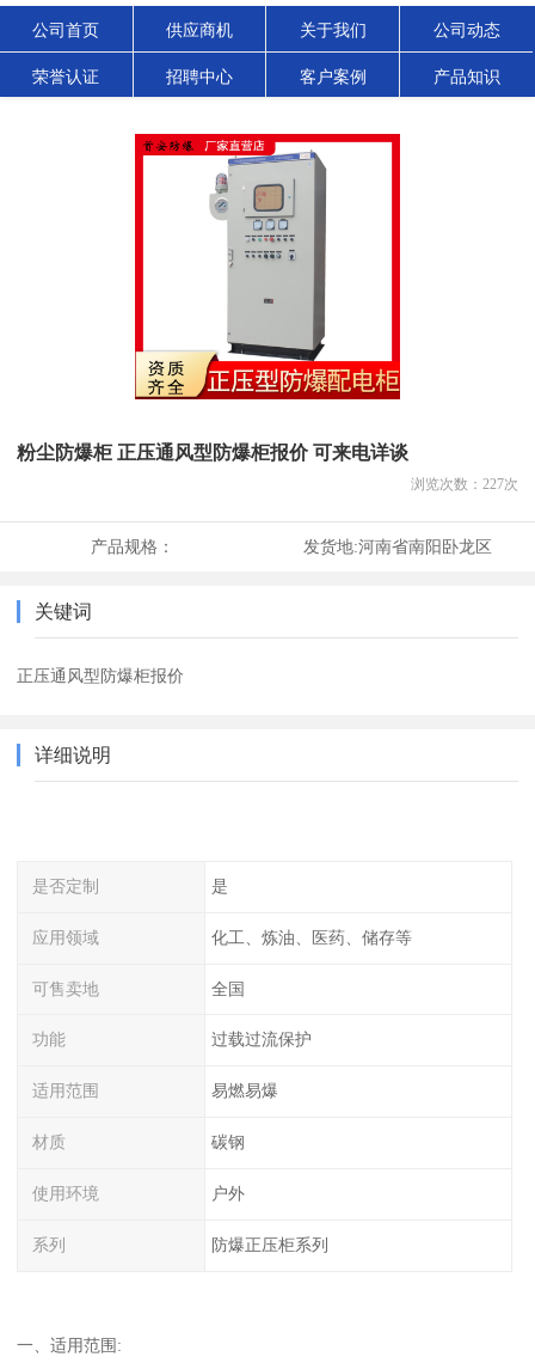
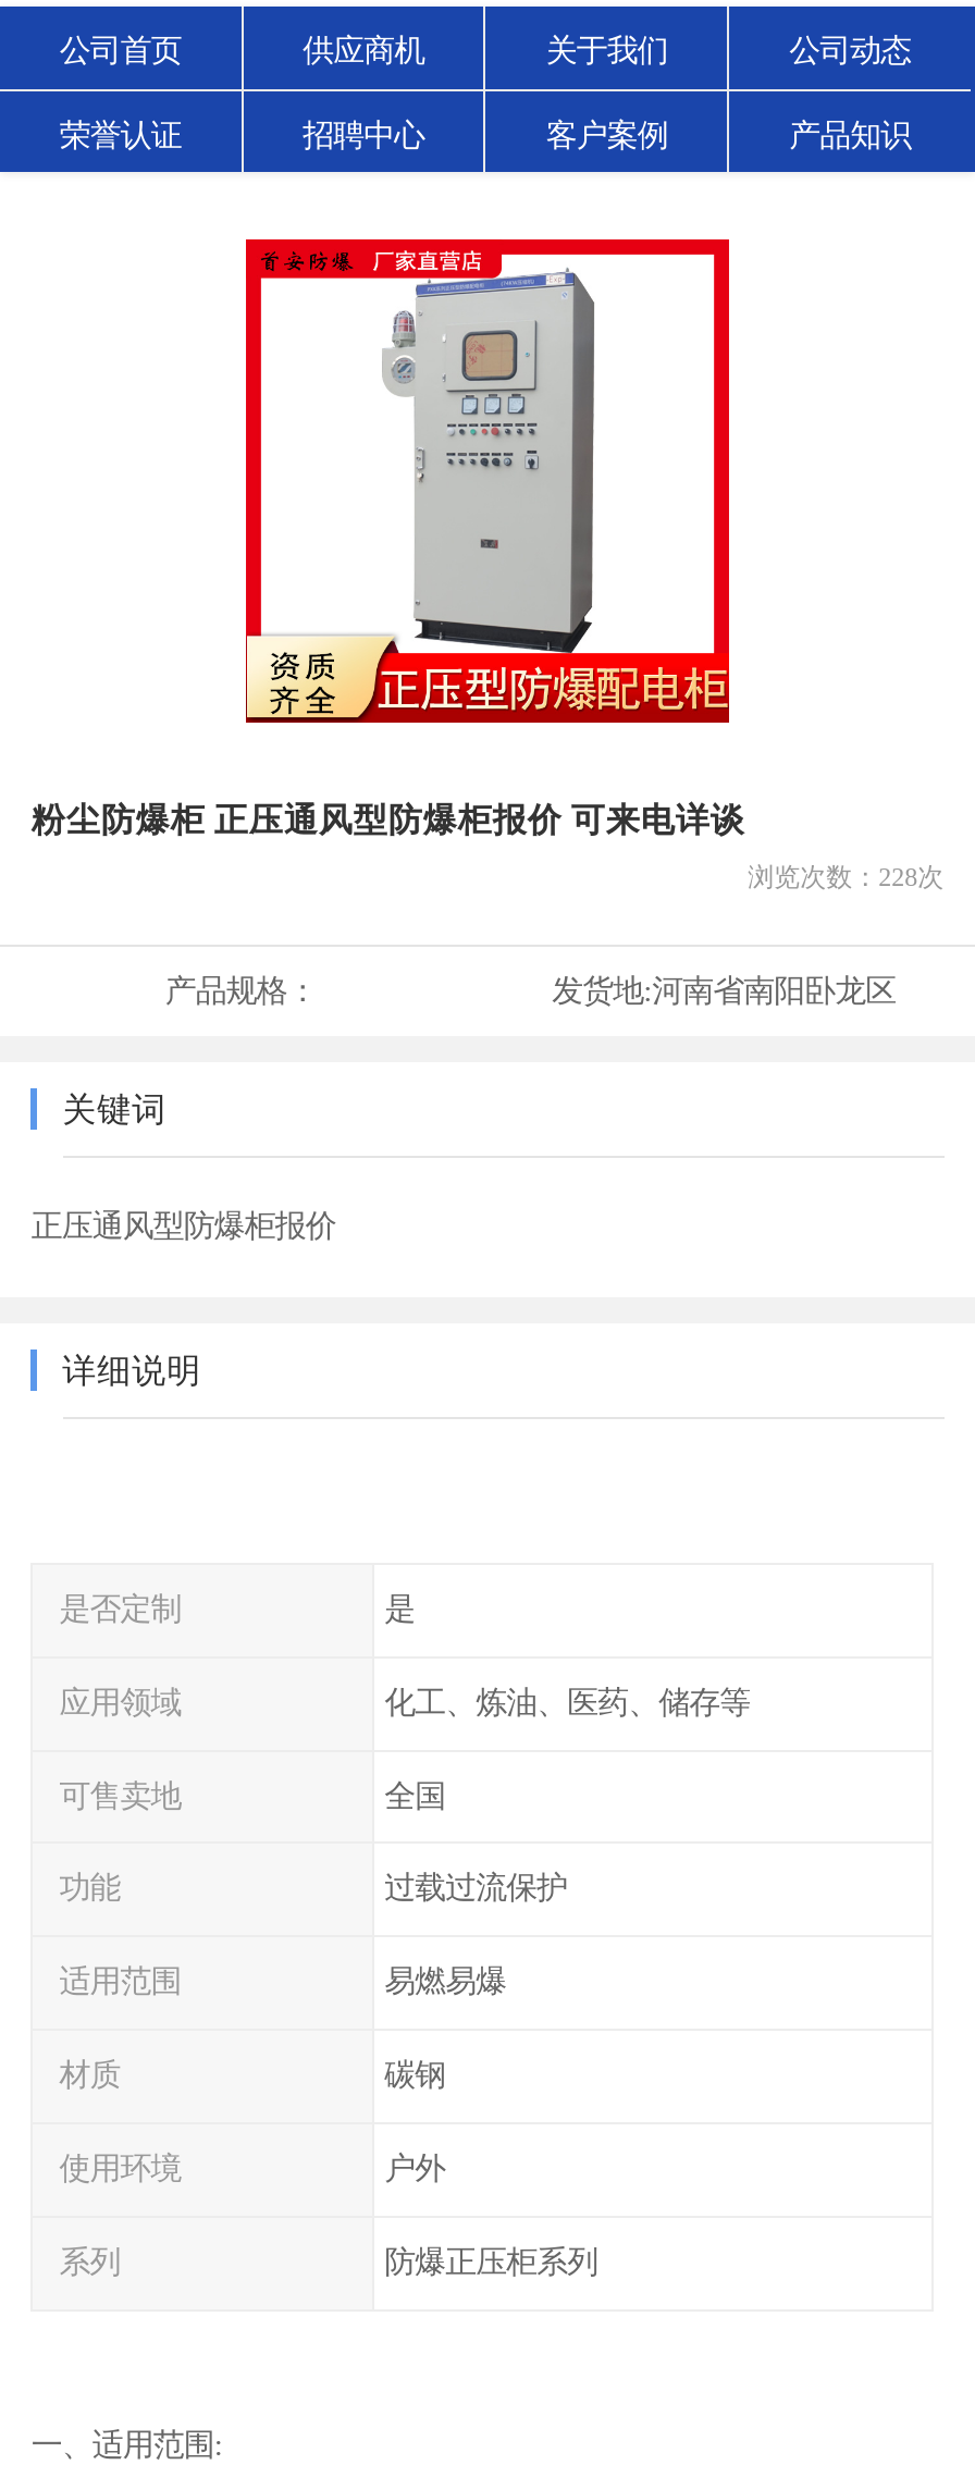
[410,476,518,493] 浏览次数：227次 -> [748,862,944,893] 浏览次数：228次

